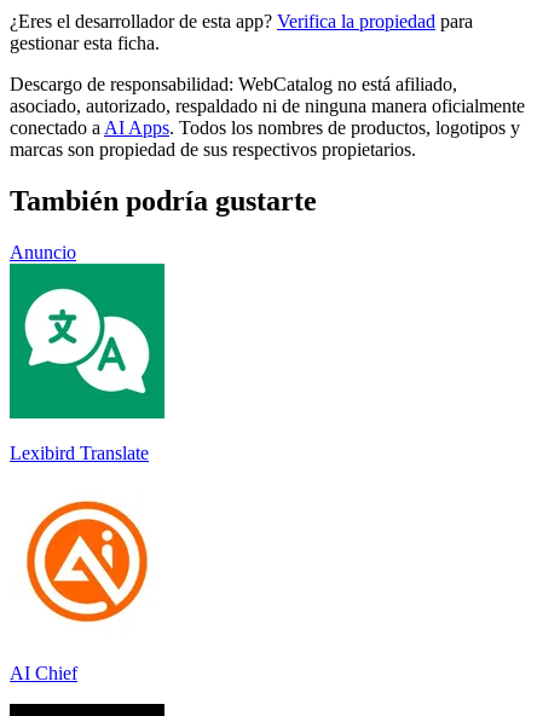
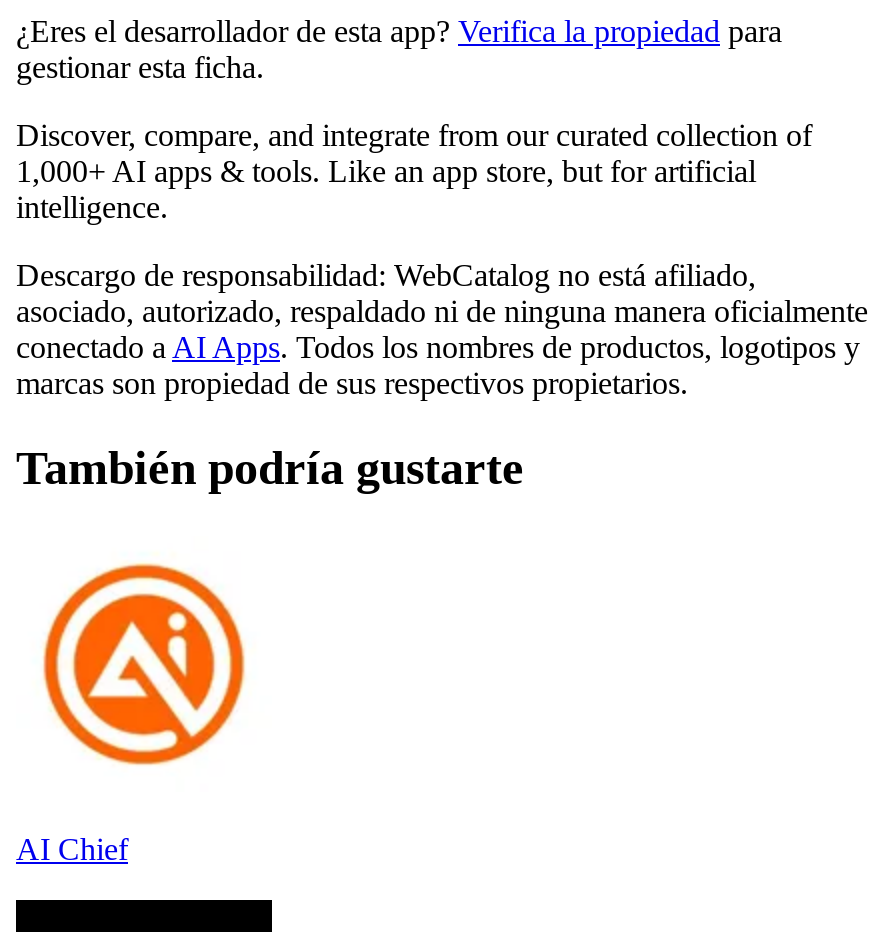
none -> [16,118,812,224] Discover, compare, and integrate from our curated collection of | 1,000+ AI apps & tools. Like an app store, but for artificial | intelligence.
moved [10,74,525,216] -> [16,258,868,494]: Descargo de responsabilidad: WebCatalog no está afiliado, | asociado, autorizado, respaldado ni de ninguna manera oficialmente | conectado a AI Apps. Todos los nombres de productos, logotipos y | marcas son propiedad de sus respectivos propietarios. | También podría gustarte
[10,242,76,262] Anuncio -> none
[8,282,166,463] [image] | Lexibird Translate -> none

